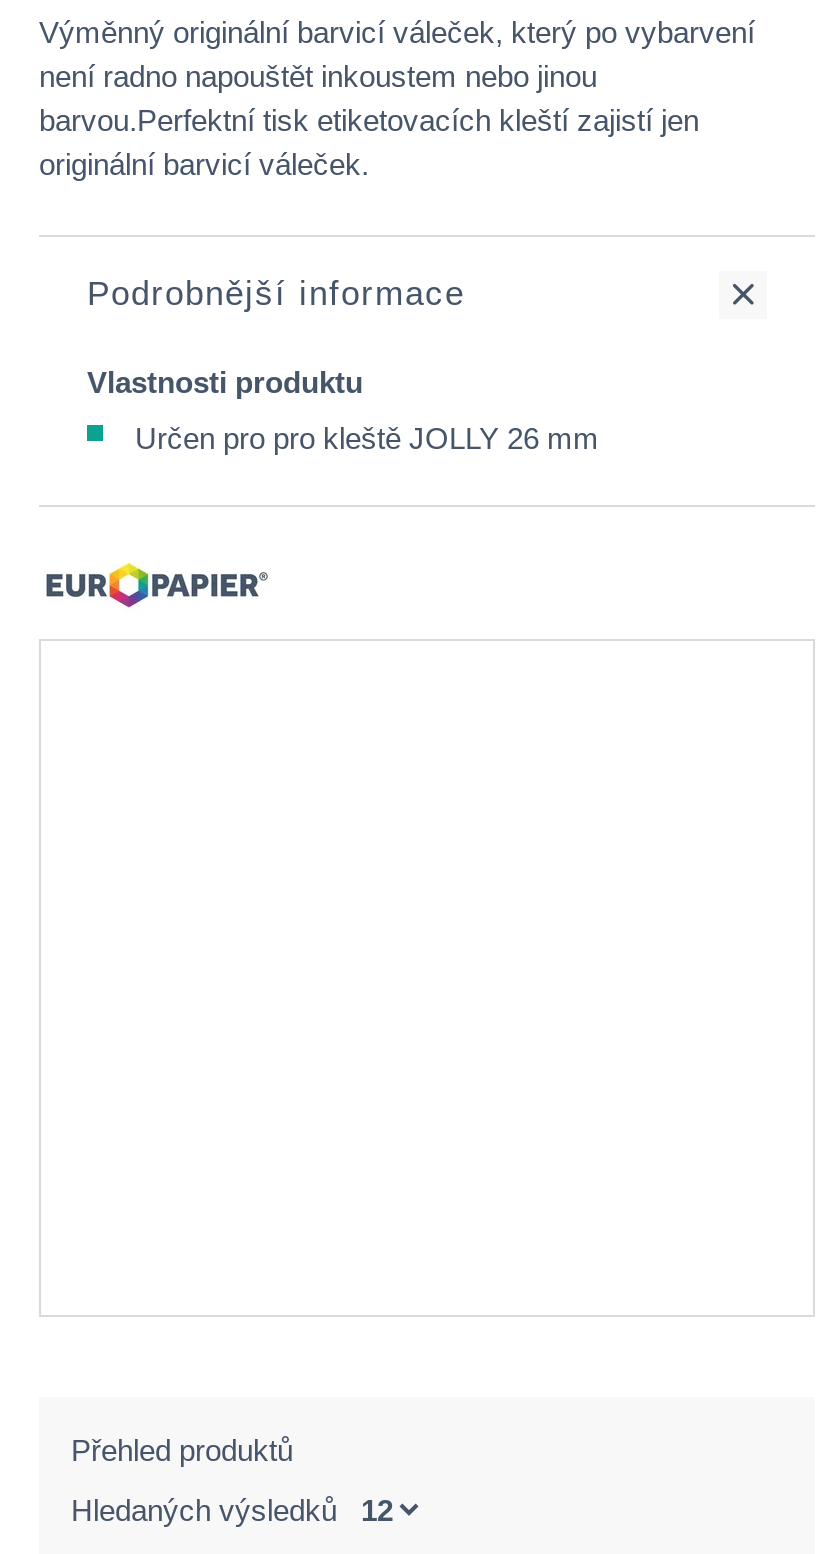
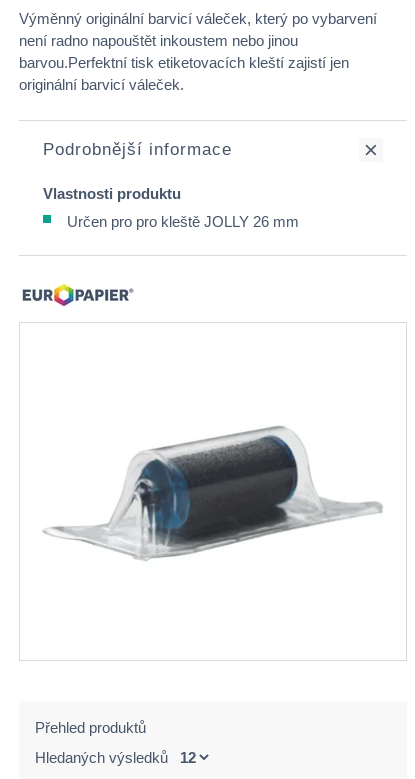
none -> [43,425,383,561] [image]

